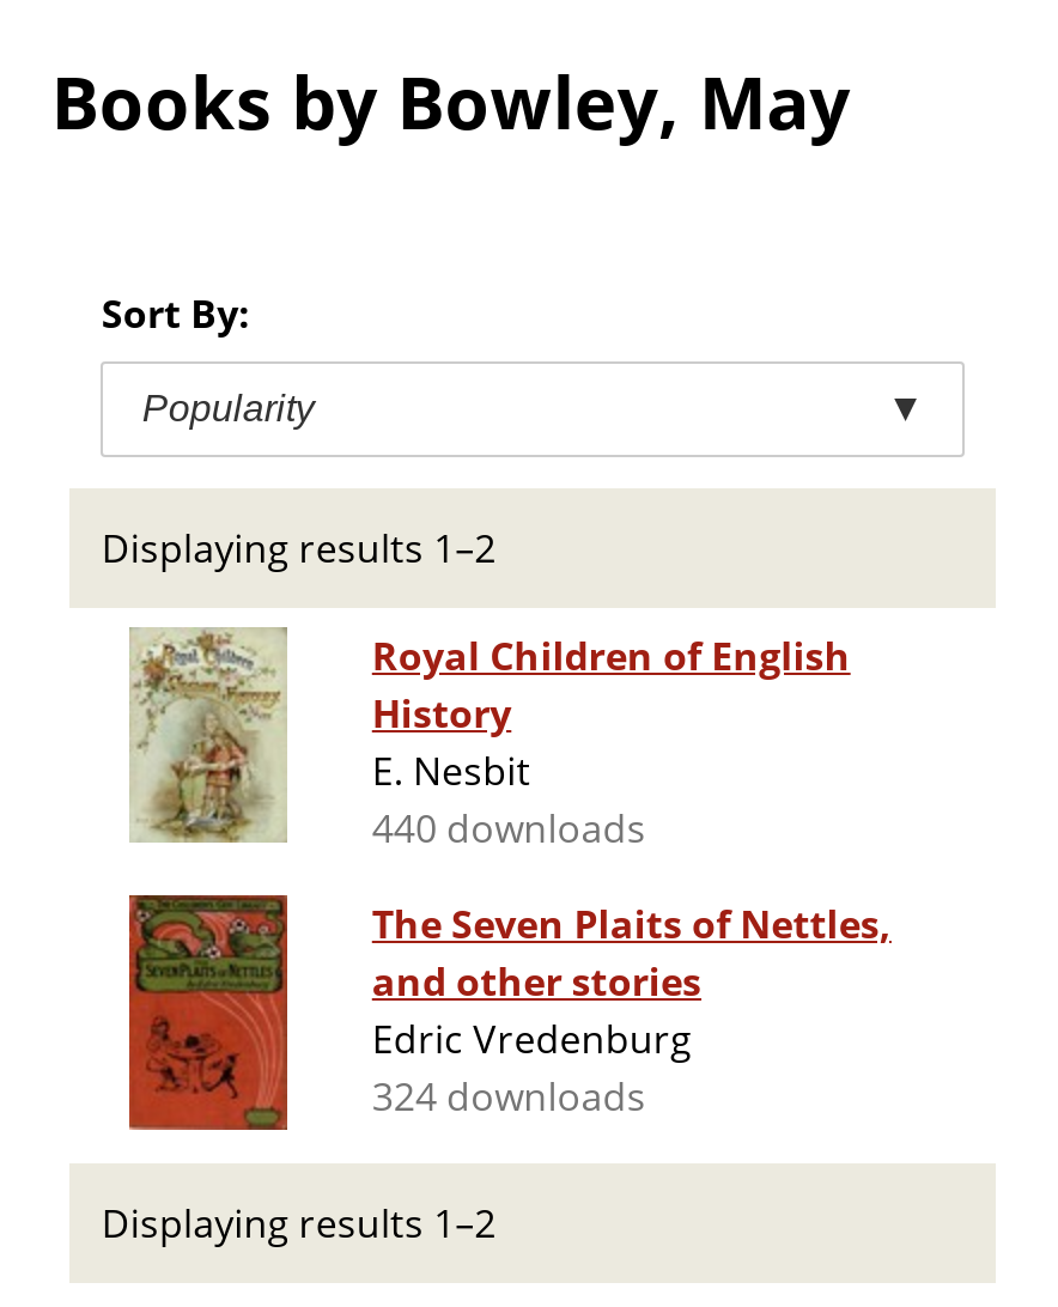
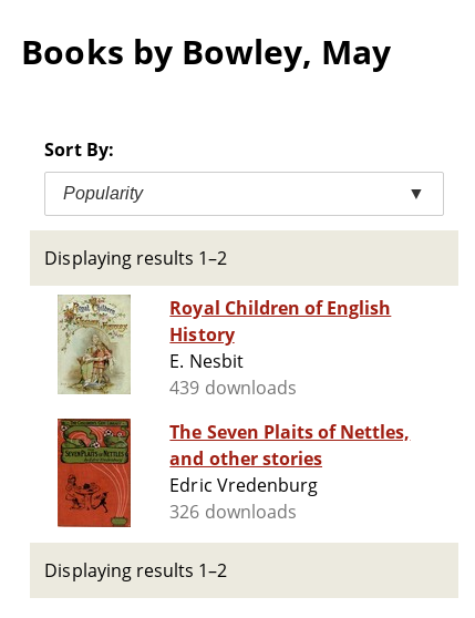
[372,802,646,855] 440 downloads -> [170,376,297,400] 439 downloads
[372,1070,646,1123] 324 downloads -> [170,500,297,524] 326 downloads

